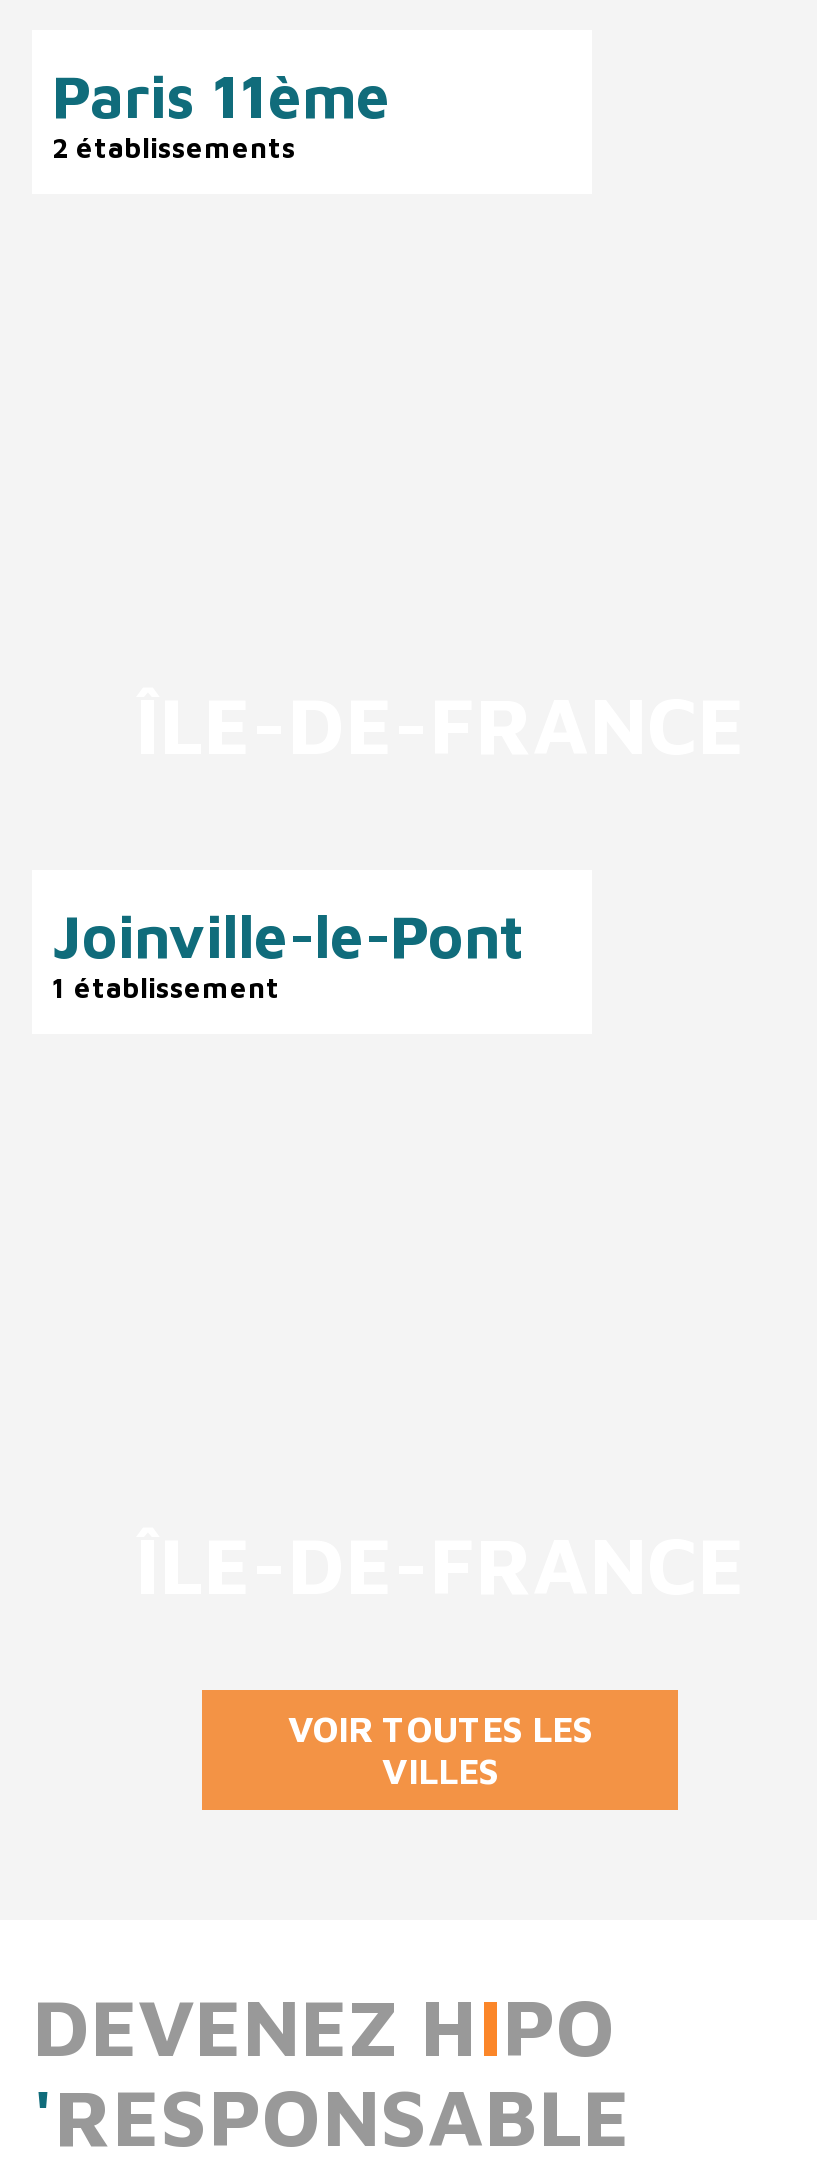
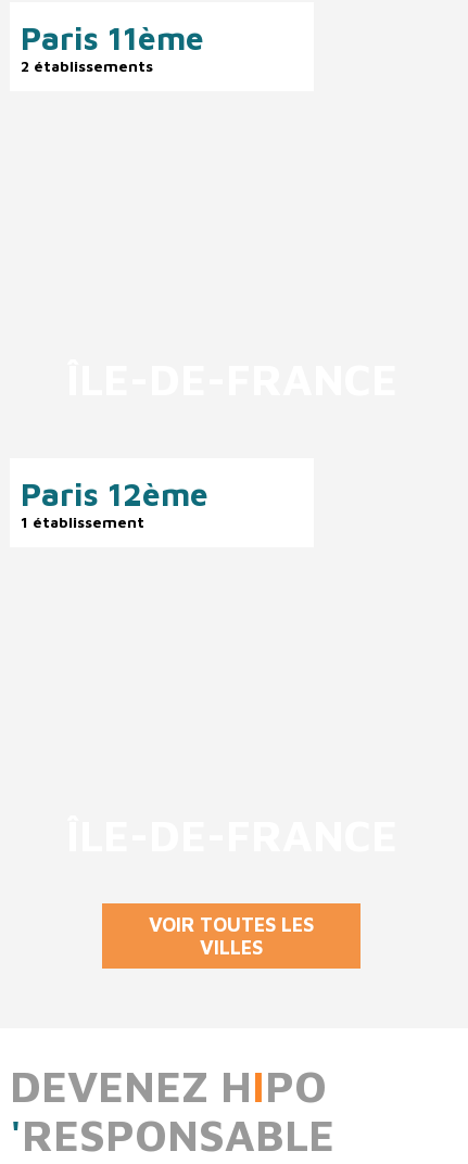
[52,899,524,969] Joinville-le-Pont -> [21,474,208,512] Paris 12ème

